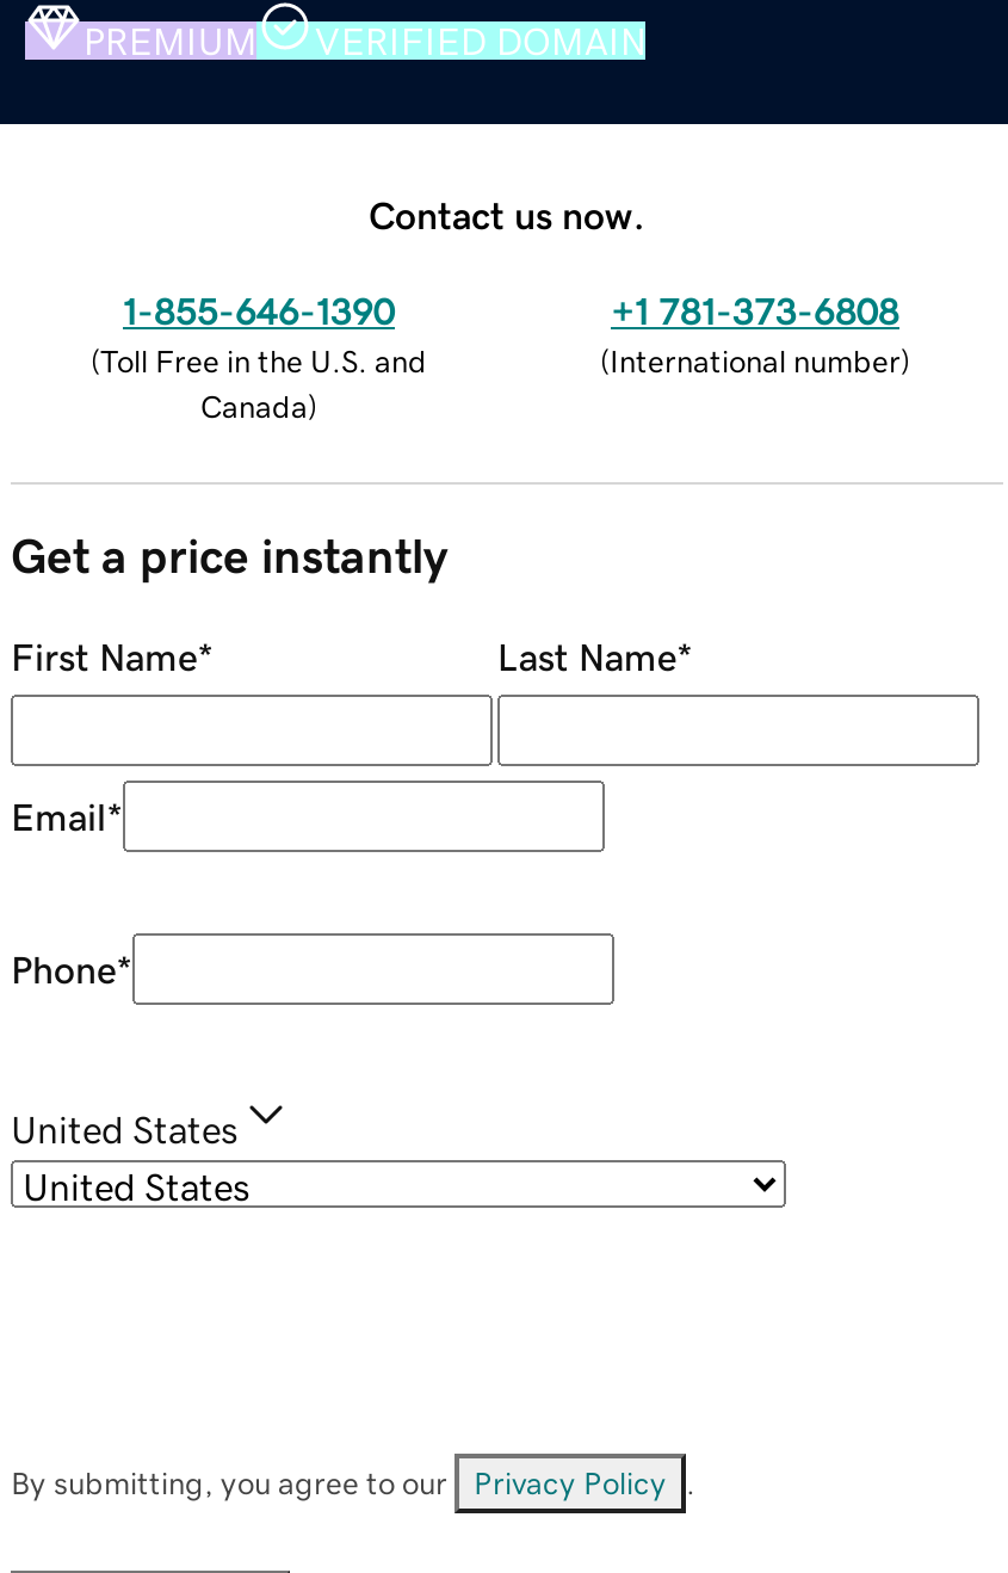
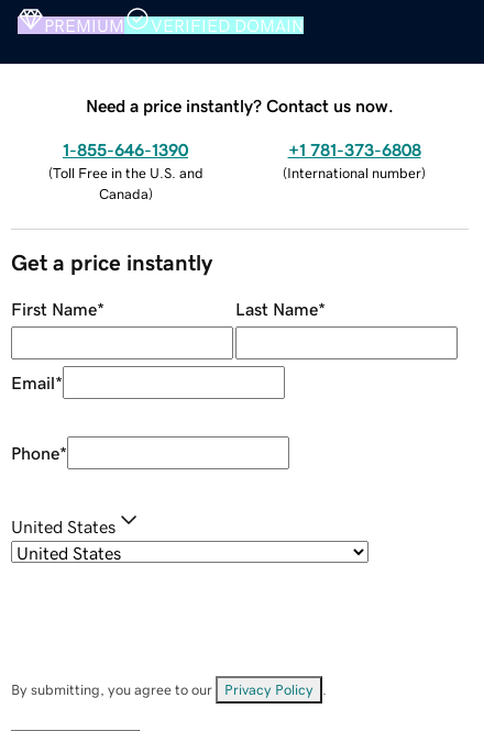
[369,195,645,233] Contact us now. -> [86,96,394,114] Need a price instantly? Contact us now.

